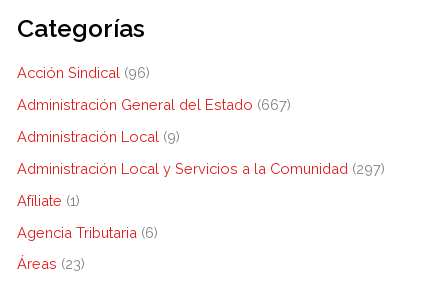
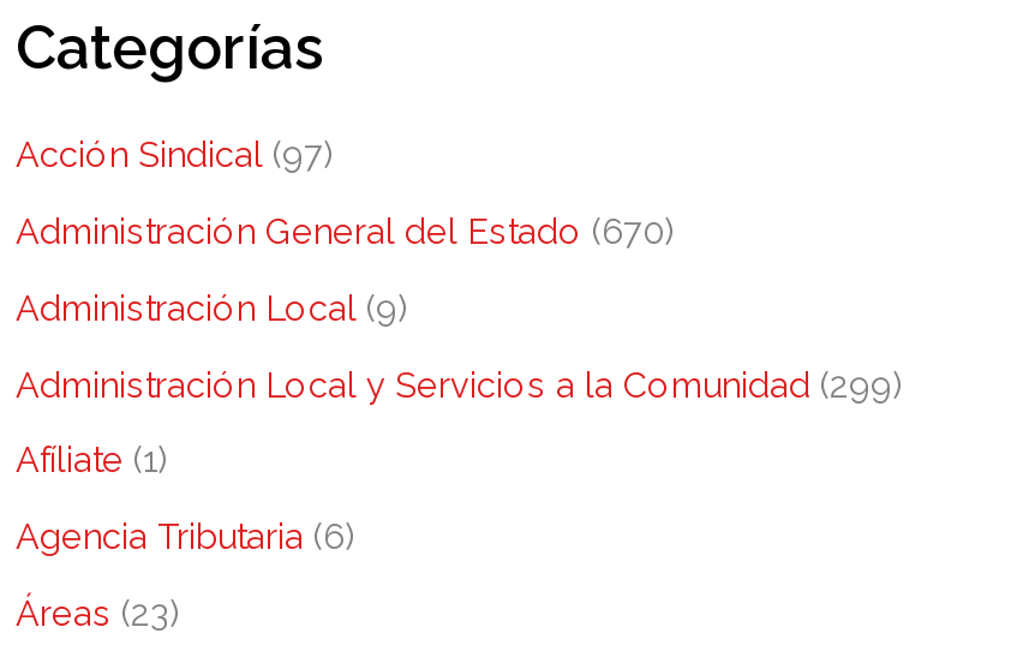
[17,64,150,81] Acción Sindical (96) -> [16,133,333,174] Acción Sindical (97)
[17,96,291,113] Administración General del Estado (667) -> [16,210,674,251] Administración General del Estado (670)
[17,160,385,177] Administración Local y Servicios a la Comunidad (297) -> [16,363,902,404] Administración Local y Servicios a la Comunidad (299)

